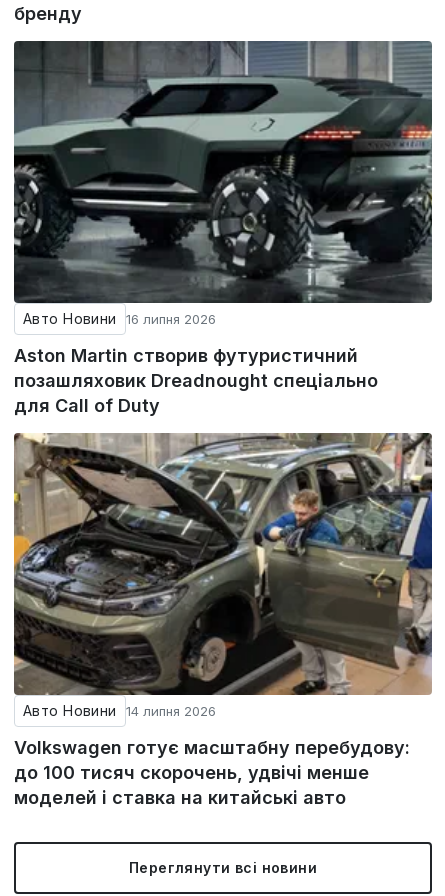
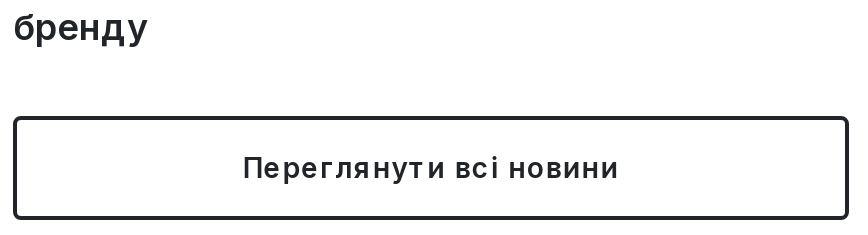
[13,40,433,416] [image] | Авто Новини 16 липня 2026 | Aston Martin створив футуристичний | позашляховик Dreadnought спеціально | для Call of Duty -> none
[13,432,433,808] [image] | Авто Новини 14 липня 2026 | Volkswagen готує масштабну перебудову: | до 100 тисяч скорочень, удвічі менше | моделей і ставка на китайські авто -> none

